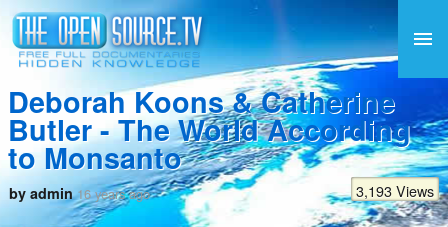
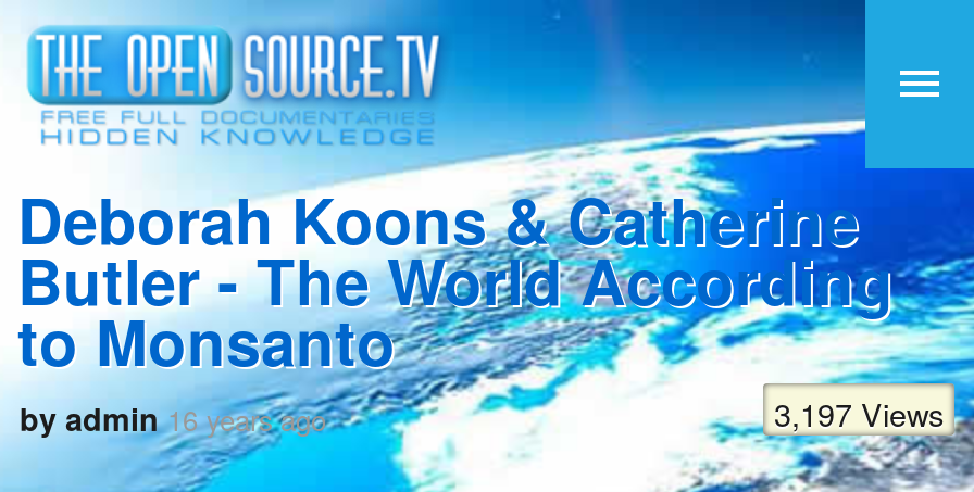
[356,180,434,201] 3,193 Views -> [774,389,944,435] 3,197 Views

